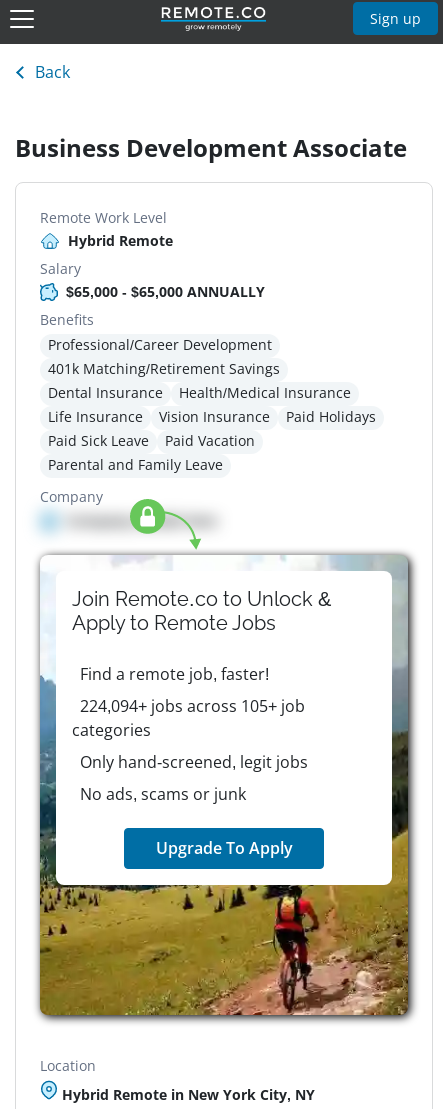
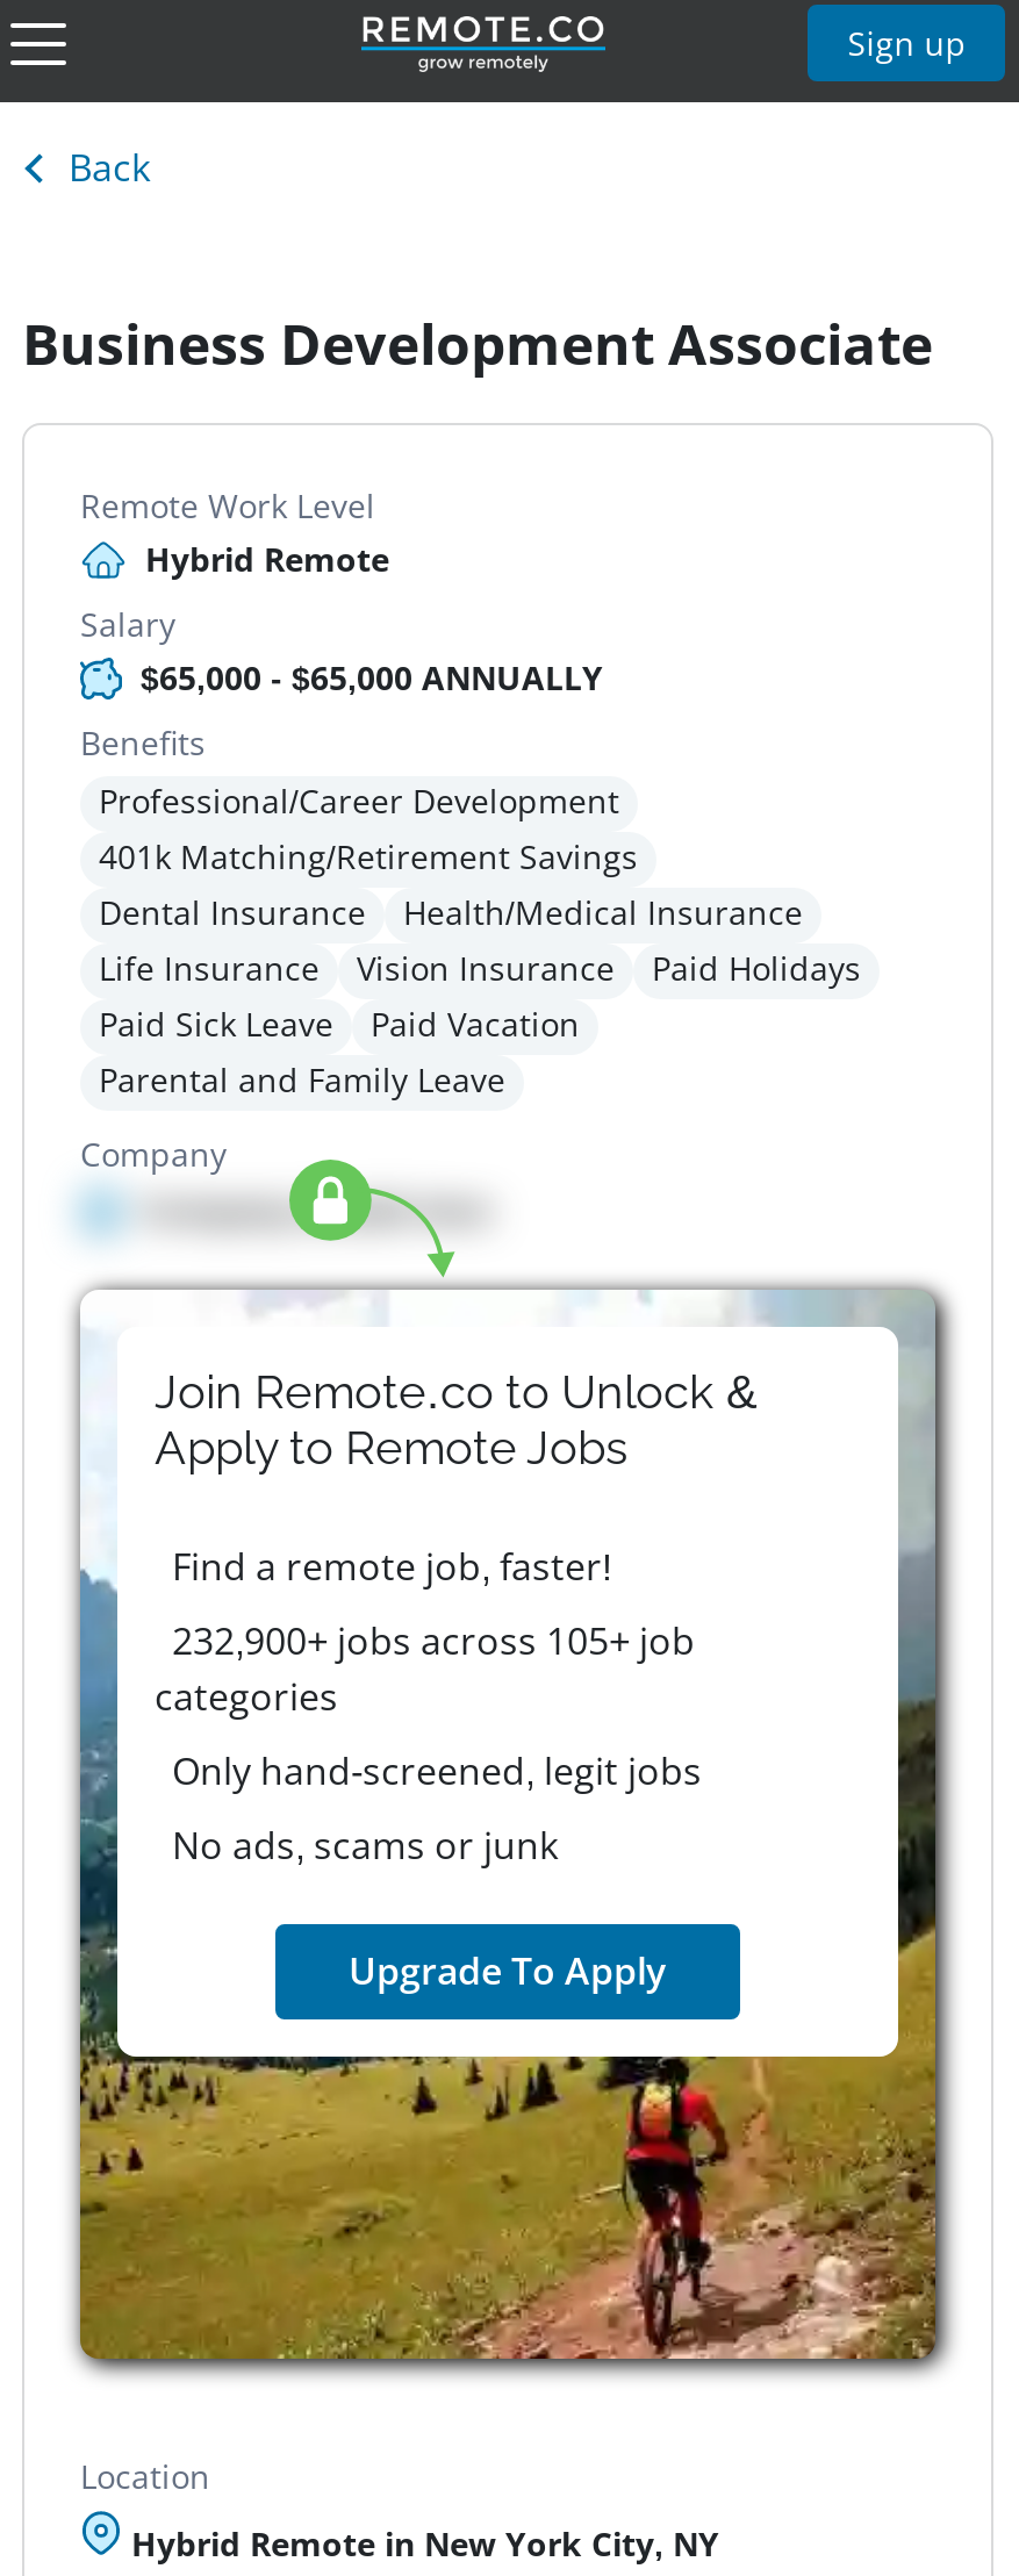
[79,695,304,717] 224,094+ jobs across 105+ job -> [172,1616,695,1667] 232,900+ jobs across 105+ job

